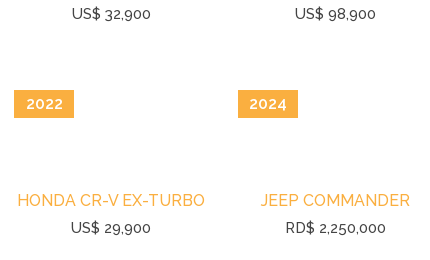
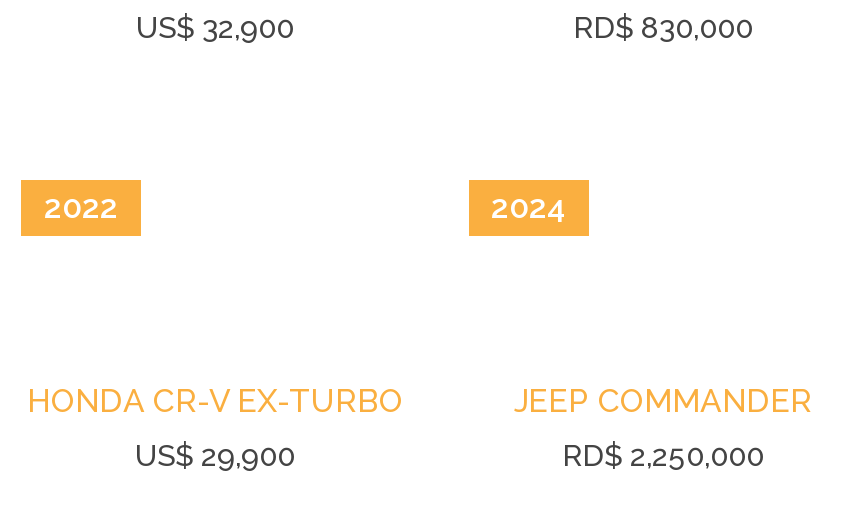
[294,4,375,22] US$ 98,900 -> [573,9,753,45] RD$ 830,000

